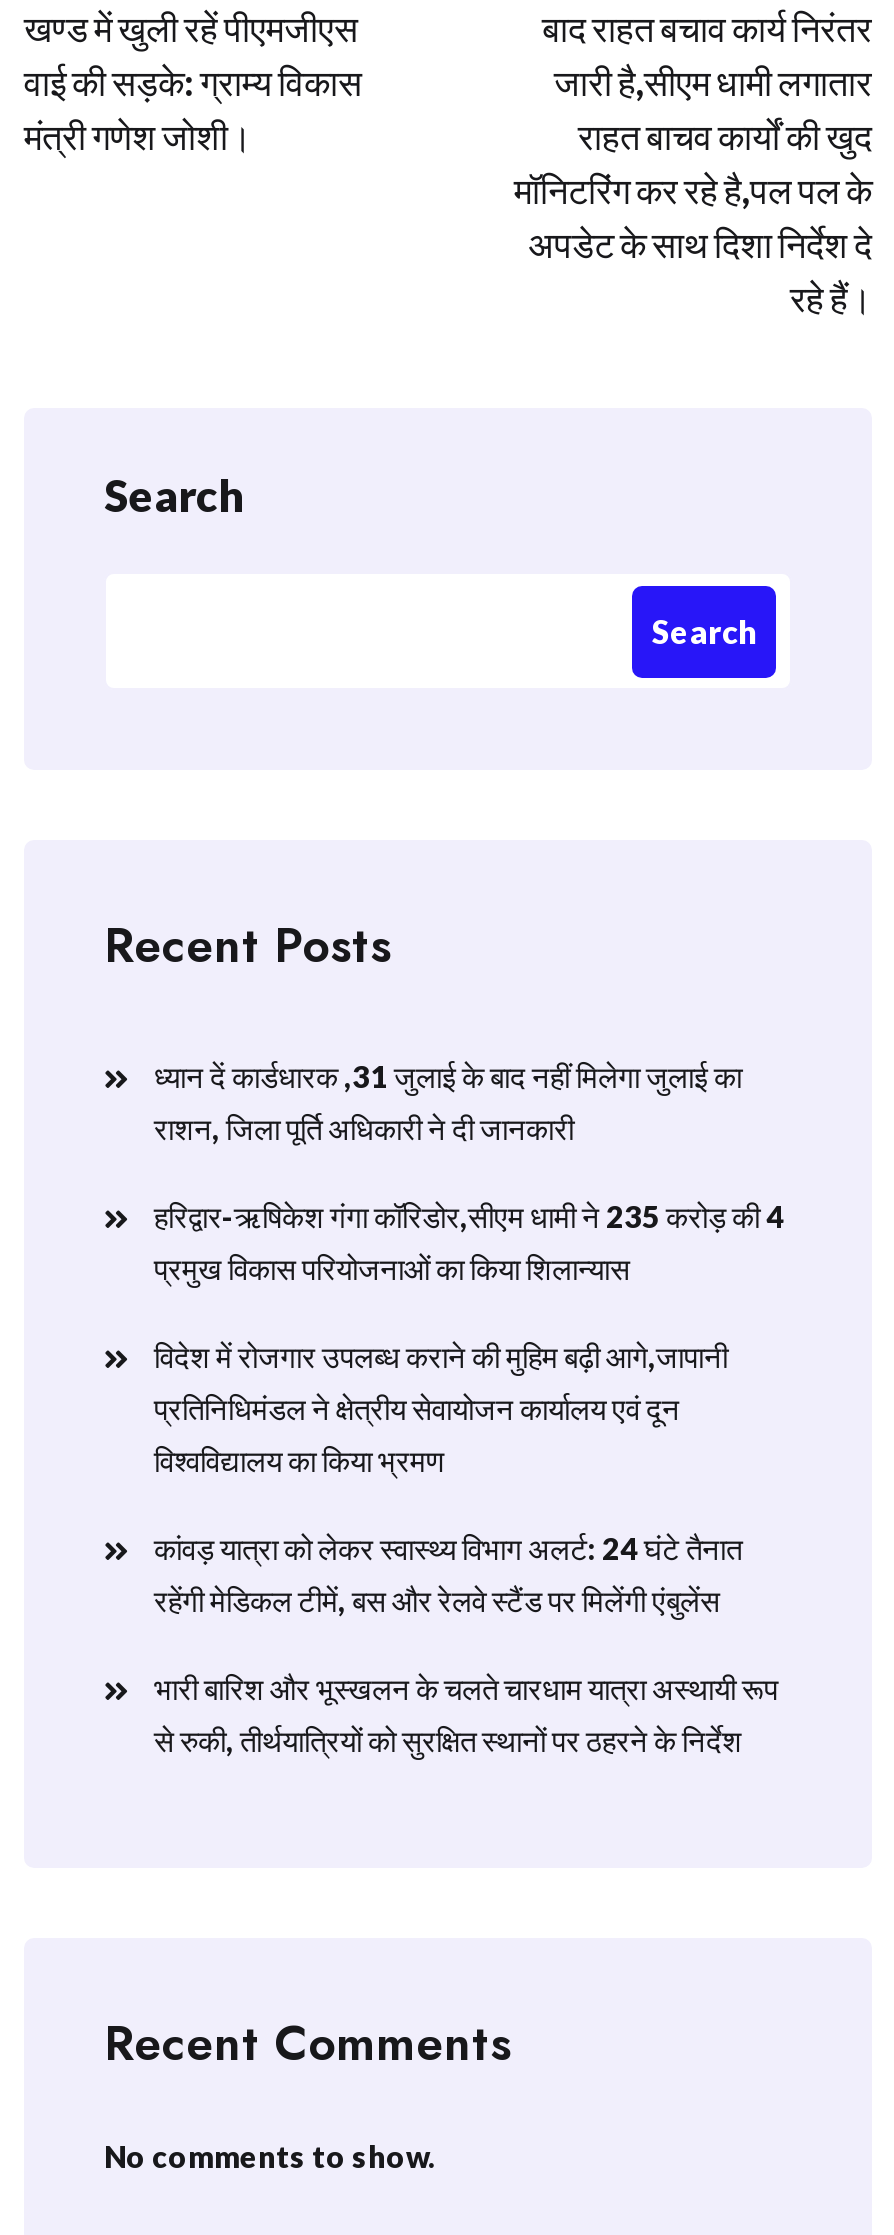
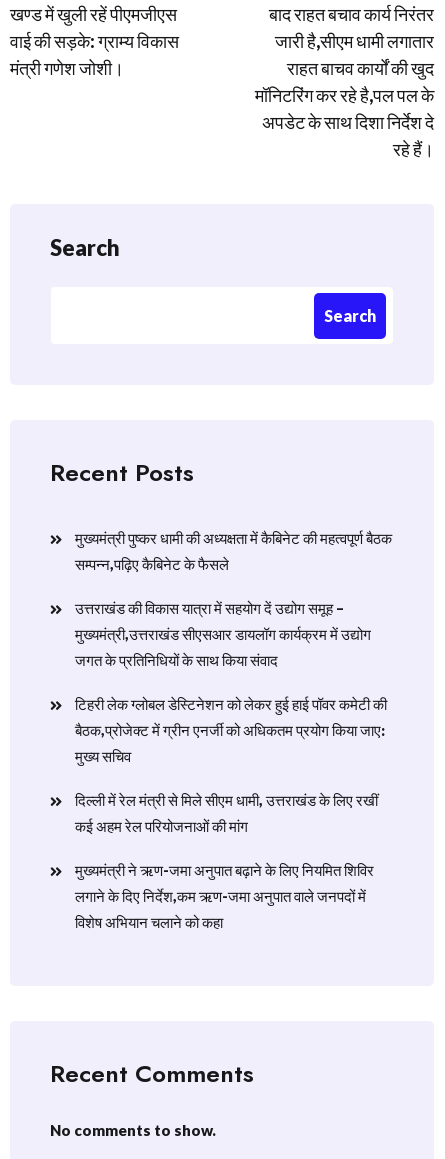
[154,1059,742,1147] ध्यान दें कार्डधारक ,31 जुलाई के बाद नहीं मिलेगा जुलाई का | राशन, जिला पूर्ति अधिकारी ने दी जानकारी -> [75,529,392,573] मुख्यमंत्री पुष्कर धामी की अध्यक्षता में कैबिनेट की महत्वपूर्ण बैठक | सम्पन्न,पढ़िए कैबिनेट के फैसले
[154,1199,784,1287] हरिद्वार-ऋषिकेश गंगा कॉरिडोर,सीएम धामी ने 235 करोड़ की 4 | प्रमुख विकास परियोजनाओं का किया शिलान्यास -> [75,599,371,669] उत्तराखंड की विकास यात्रा में सहयोग दें उद्योग समूह – | मुख्यमंत्री,उत्तराखंड सीएसआर डायलॉग कार्यक्रम में उद्योग | जगत के प्रतिनिधियों के साथ किया संवाद
[154,1339,728,1479] विदेश में रोजगार उपलब्ध कराने की मुहिम बढ़ी आगे,जापानी | प्रतिनिधिमंडल ने क्षेत्रीय सेवायोजन कार्यालय एवं दून | विश्वविद्यालय का किया भ्रमण -> [75,695,387,765] टिहरी लेक ग्लोबल डेस्टिनेशन को लेकर हुई हाई पॉवर कमेटी की | बैठक,प्रोजेक्ट में ग्रीन एनर्जी को अधिकतम प्रयोग किया जाए: | मुख्य सचिव
[154,1531,742,1619] कांवड़ यात्रा को लेकर स्वास्थ्य विभाग अलर्ट: 24 घंटे तैनात | रहेंगी मेडिकल टीमें, बस और रेलवे स्टैंड पर मिलेंगी एंबुलेंस -> [75,791,378,835] दिल्ली में रेल मंत्री से मिले सीएम धामी, उत्तराखंड के लिए रखीं | कई अहम रेल परियोजनाओं की मांग
[154,1671,778,1759] भारी बारिश और भूस्खलन के चलते चारधाम यात्रा अस्थायी रूप | से रुकी, तीर्थयात्रियों को सुरक्षित स्थानों पर ठहरने के निर्देश -> [75,861,374,931] मुख्यमंत्री ने ऋण-जमा अनुपात बढ़ाने के लिए नियमित शिविर | लगाने के दिए निर्देश,कम ऋण-जमा अनुपात वाले जनपदों में | विशेष अभियान चलाने को कहा

